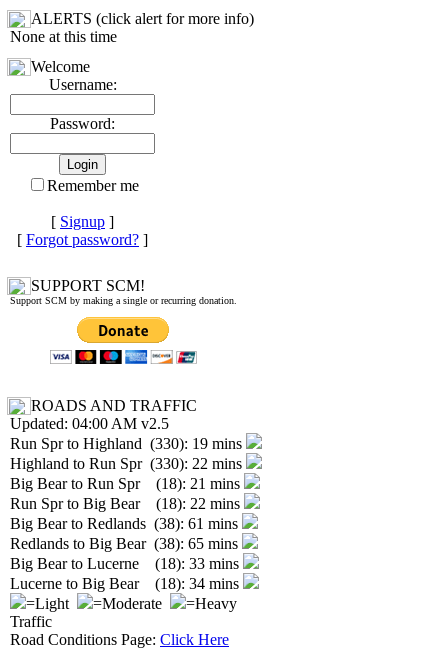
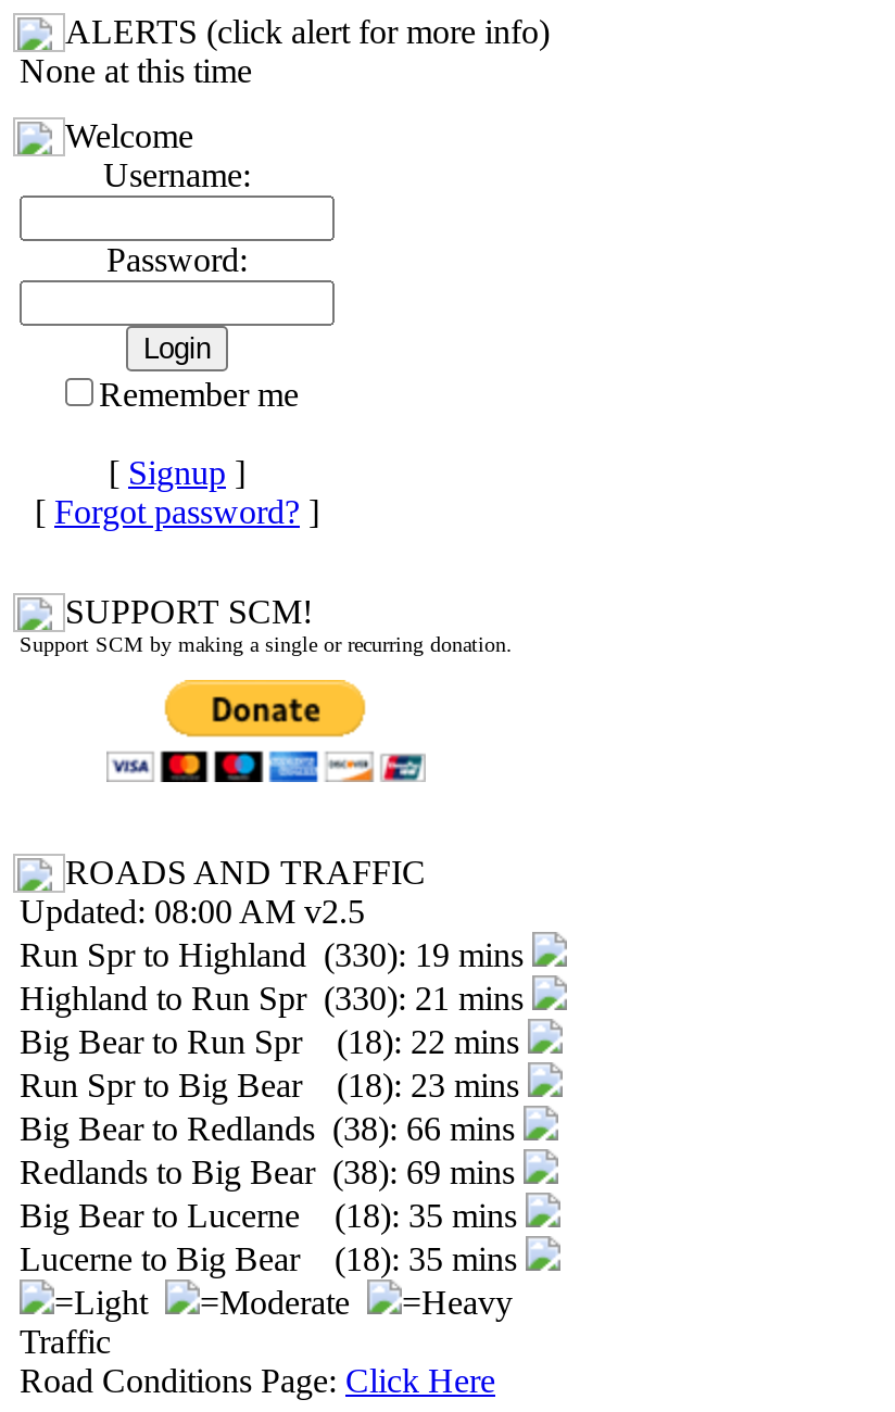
[10,415,169,432] Updated: 04:00 AM v2.5 -> [20,893,365,930] Updated: 08:00 AM v2.5
[10,455,246,472] Highland to Run Spr (330): 22 mins -> [20,980,532,1017] Highland to Run Spr (330): 21 mins
[10,475,244,492] Big Bear to Run Spr (18): 21 mins -> [20,1023,528,1060] Big Bear to Run Spr (18): 22 mins
[10,495,244,512] Run Spr to Big Bear (18): 22 mins -> [20,1067,528,1104] Run Spr to Big Bear (18): 23 mins
[10,515,242,532] Big Bear to Redlands (38): 61 mins -> [20,1110,524,1147] Big Bear to Redlands (38): 66 mins
[10,535,242,552] Redlands to Big Bear (38): 65 mins -> [20,1153,524,1190] Redlands to Big Bear (38): 69 mins
[10,555,243,572] Big Bear to Lucerne (18): 33 mins -> [20,1197,526,1234] Big Bear to Lucerne (18): 35 mins
[10,575,243,592] Lucerne to Big Bear (18): 34 mins -> [20,1240,526,1277] Lucerne to Big Bear (18): 35 mins

